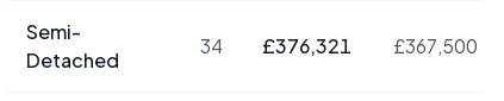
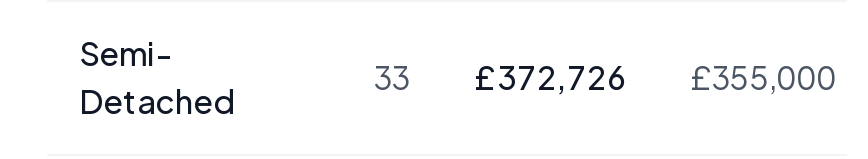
[200,33,223,58] 34 -> [373,56,409,98] 33
[262,33,351,58] £376,321 -> [475,56,625,98] £372,726
[393,33,478,58] £367,500 -> [691,56,837,98] £355,000

